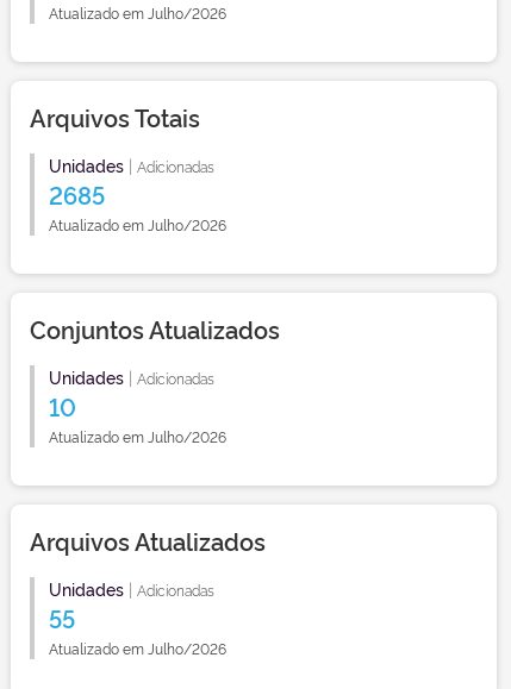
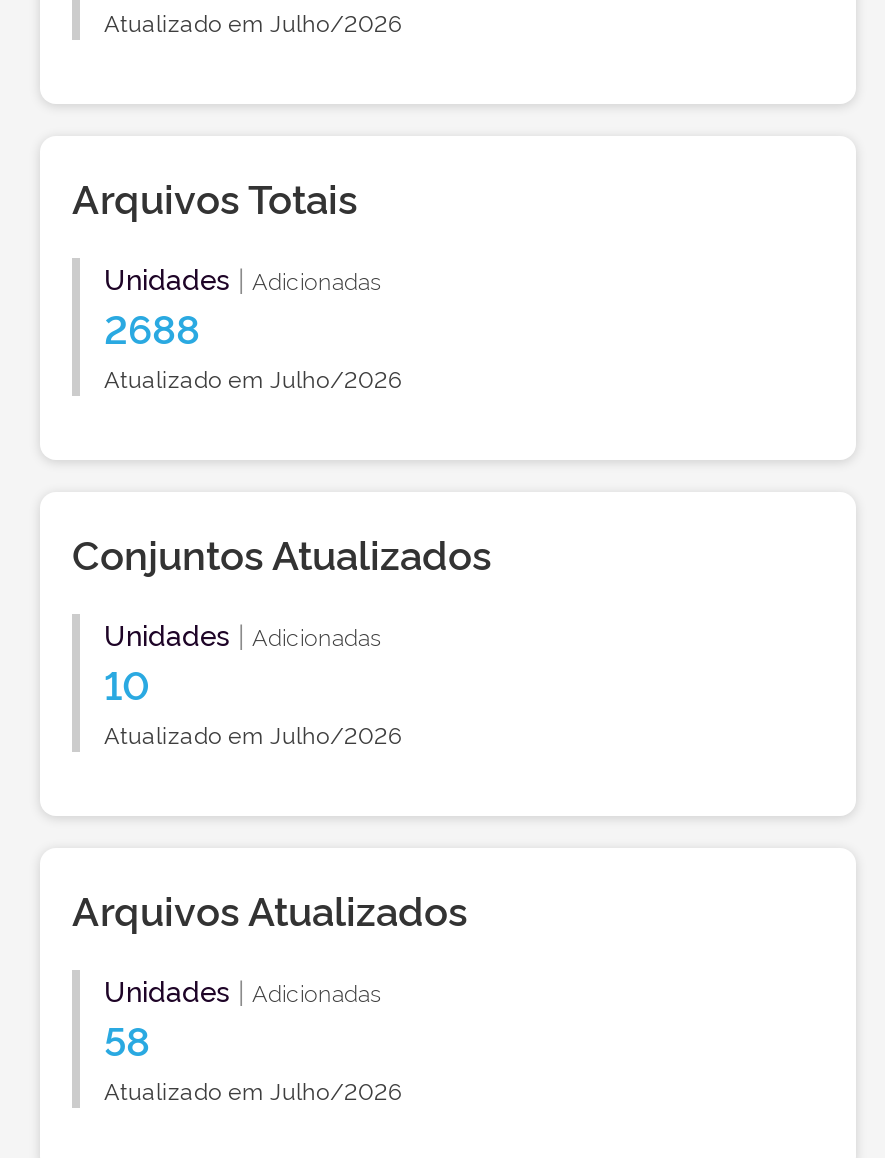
[49,177,105,210] 2685 -> [104,297,200,353] 2688
[49,600,75,634] 55 -> [104,1009,150,1065] 58

